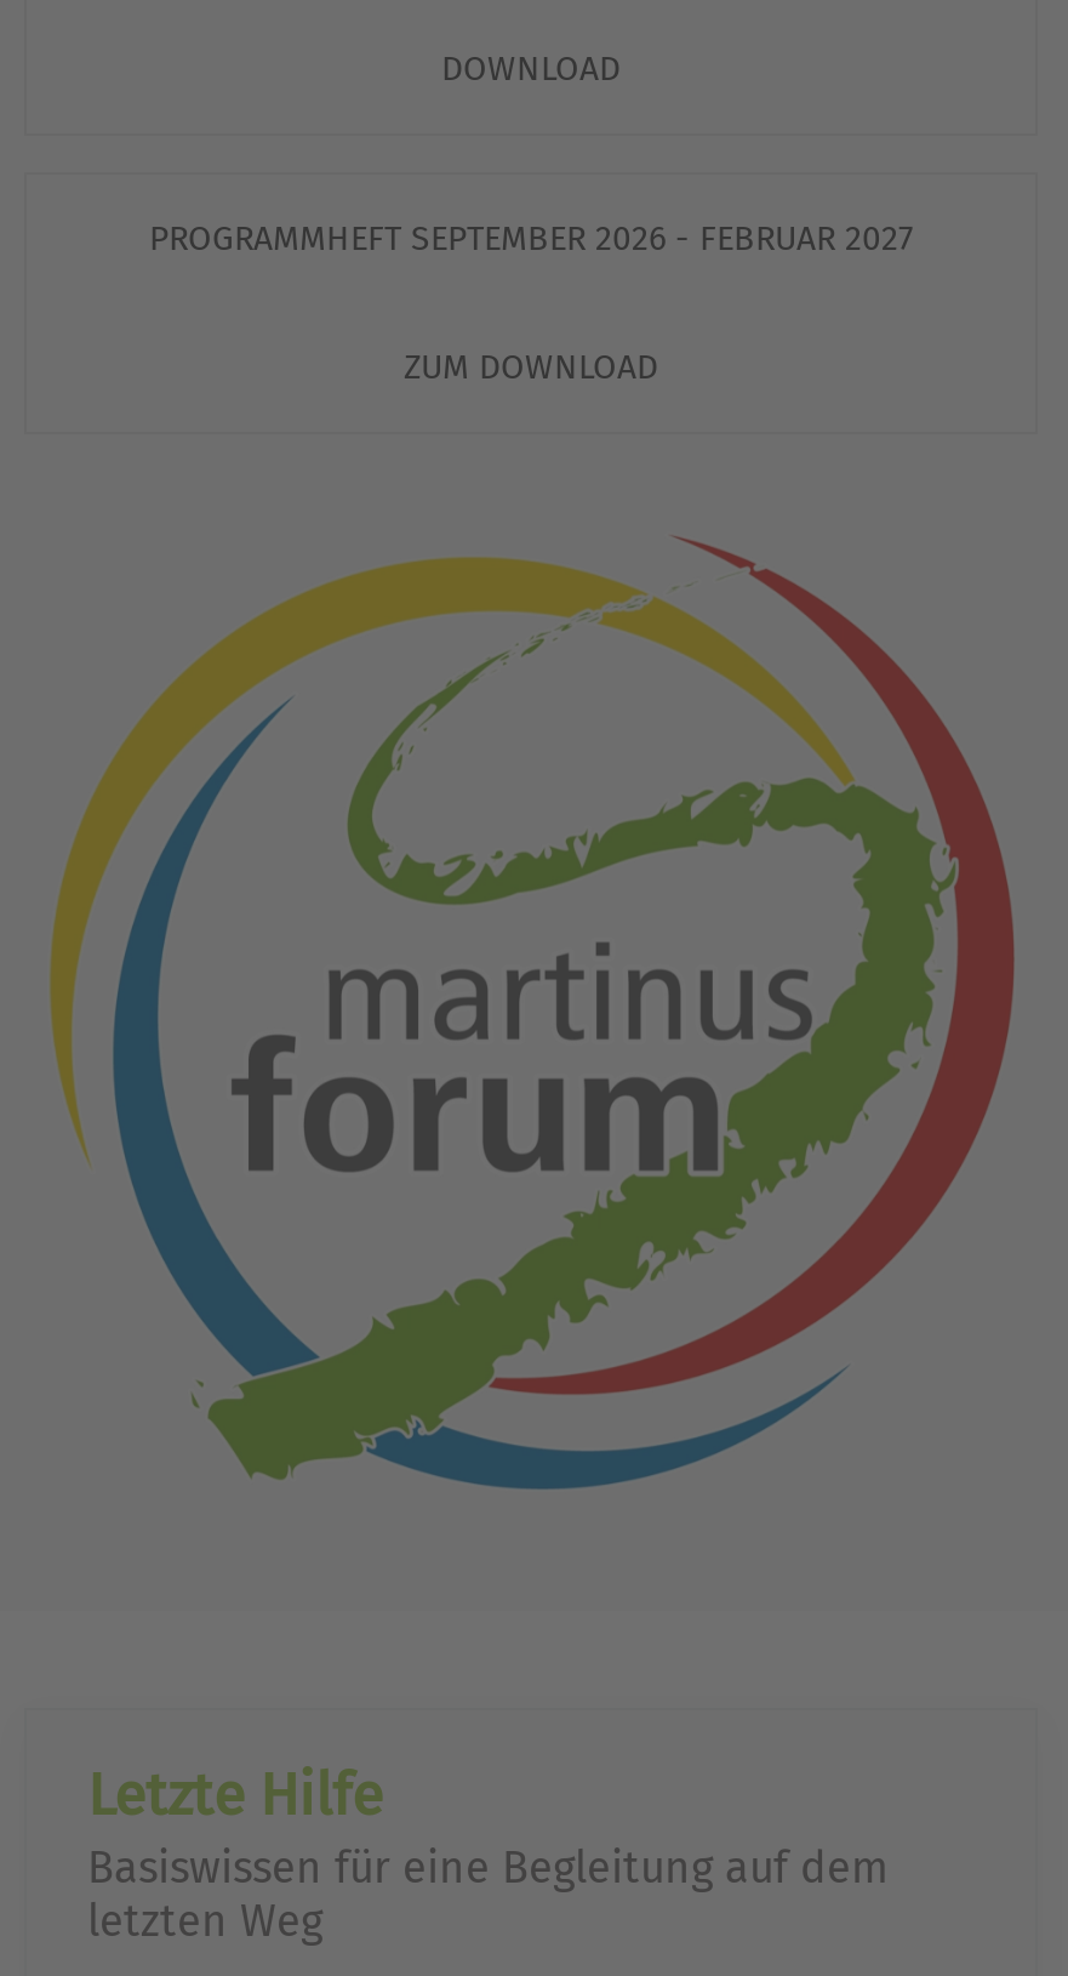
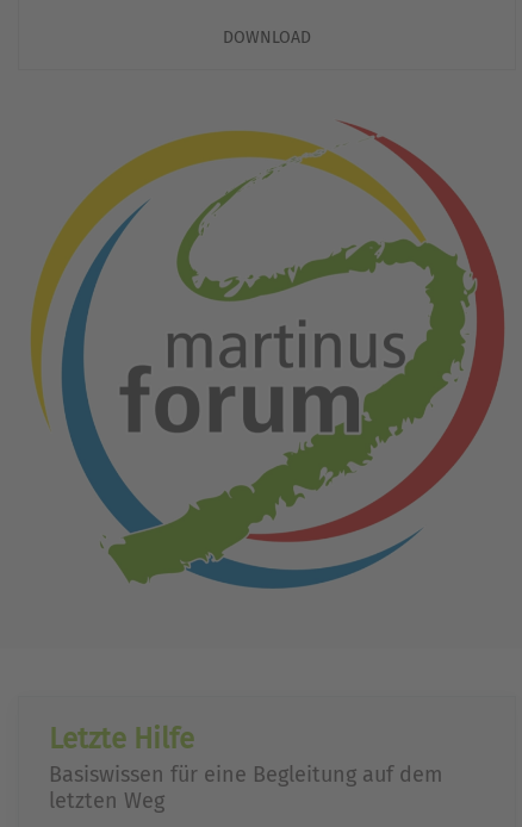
[149,218,913,388] PROGRAMMHEFT SEPTEMBER 2026 - FEBRUAR 2027 | ZUM DOWNLOAD -> none

